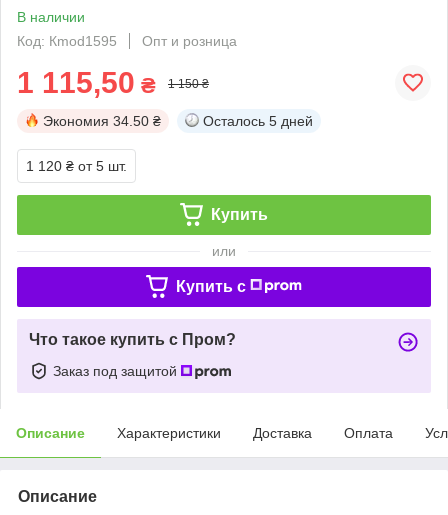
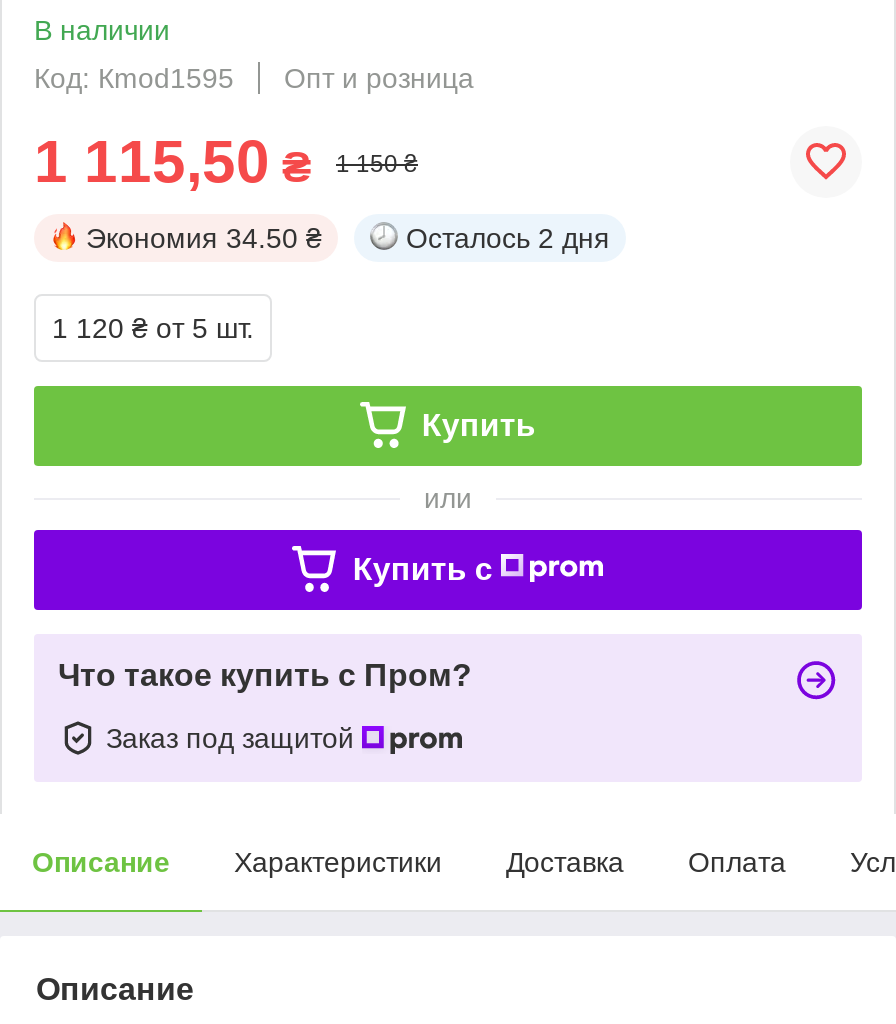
[203,113,313,129] Осталось 5 дней -> [406,222,610,254] Осталось 2 дня

